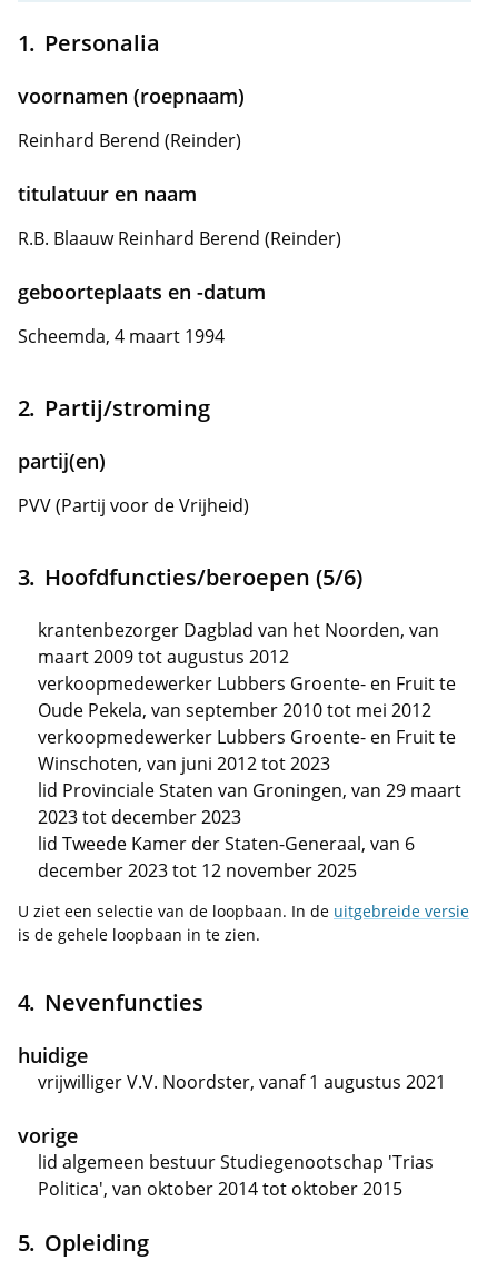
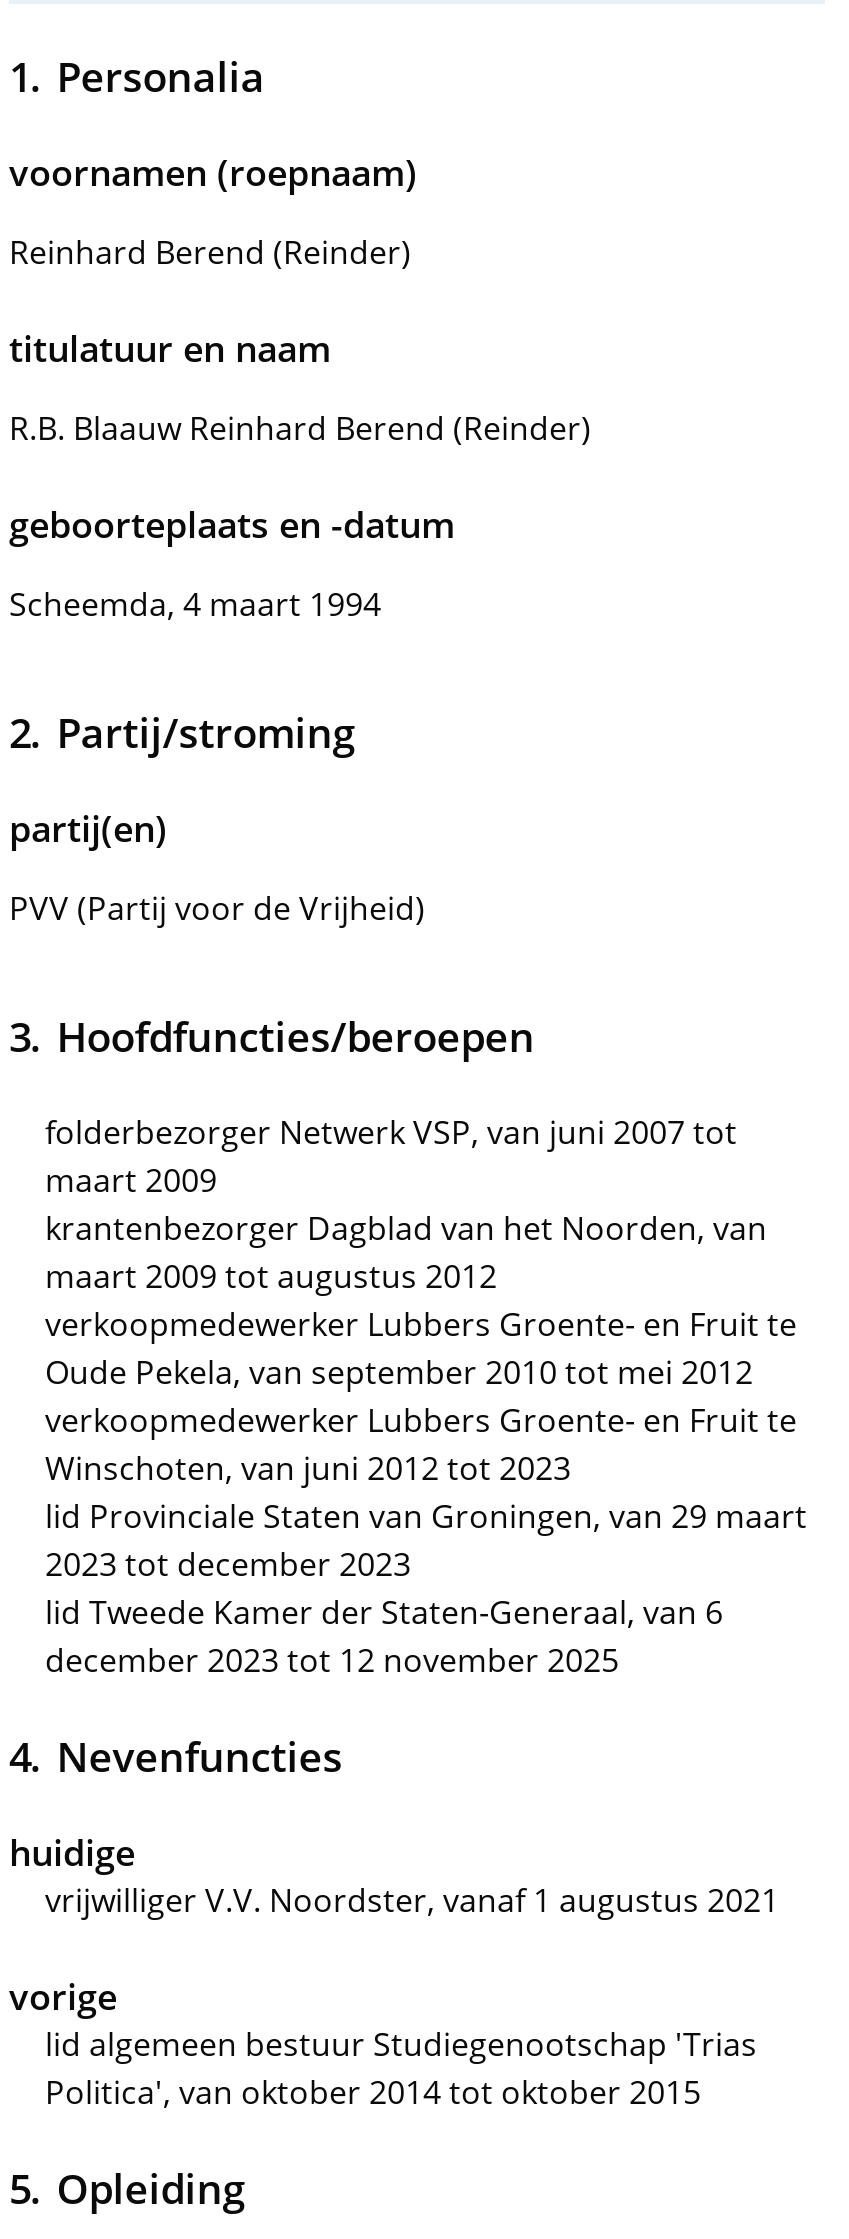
[44,561,362,592] Hoofdfuncties/beroepen (5/6) -> [45,1008,737,1202] Hoofdfuncties/beroepen | folderbezorger Netwerk VSP, van juni 2007 tot | maart 2009
moved [38,618,461,883] -> [45,1206,807,1682]: krantenbezorger Dagblad van het Noorden, van | maart 2009 tot augustus 2012 | verkoopmedewerker Lubbers Groente- en Fruit te | ... | lid Tweede Kamer der Staten-Generaal, van 6 | december 2023 tot 12 november 2025
[18,900,469,945] U ziet een selectie van de loopbaan. In de uitgebreide versie | is de gehele loopbaan in te zien. -> none

